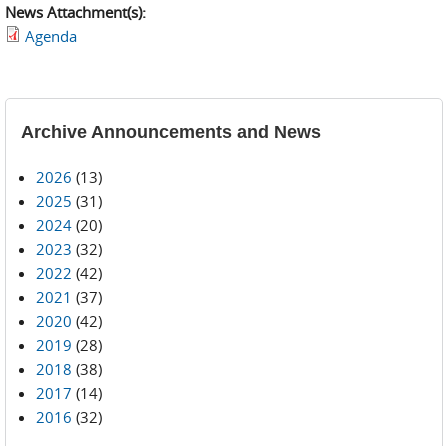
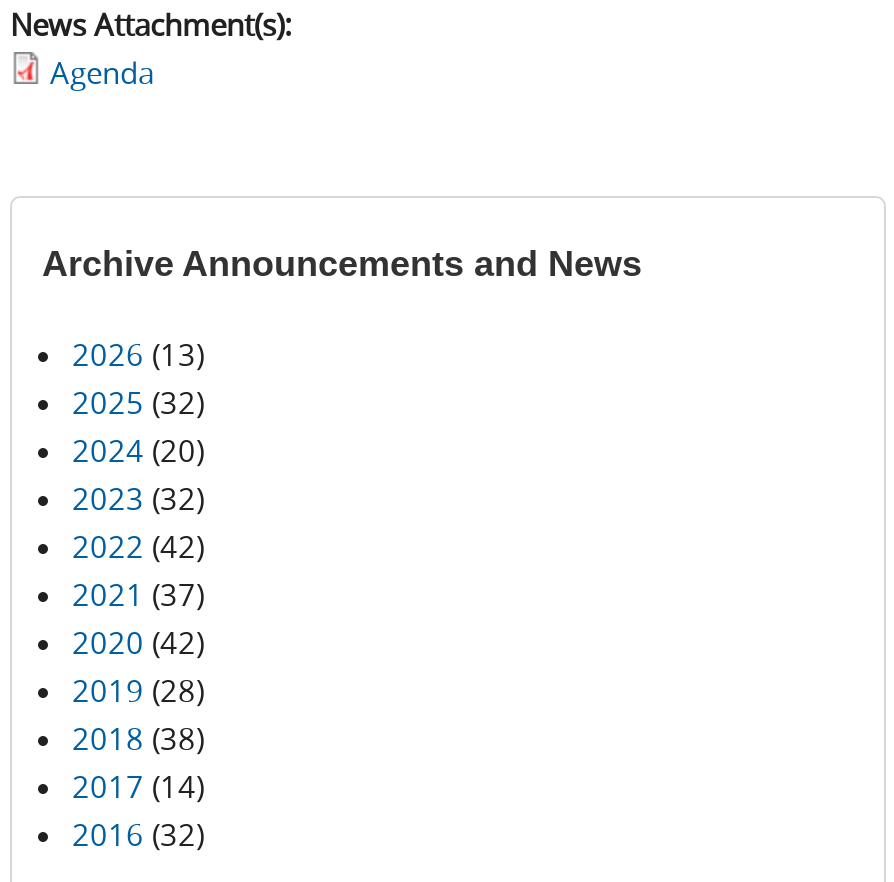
[36,191,102,211] 2025 (31) -> [72,382,204,422] 2025 (32)

